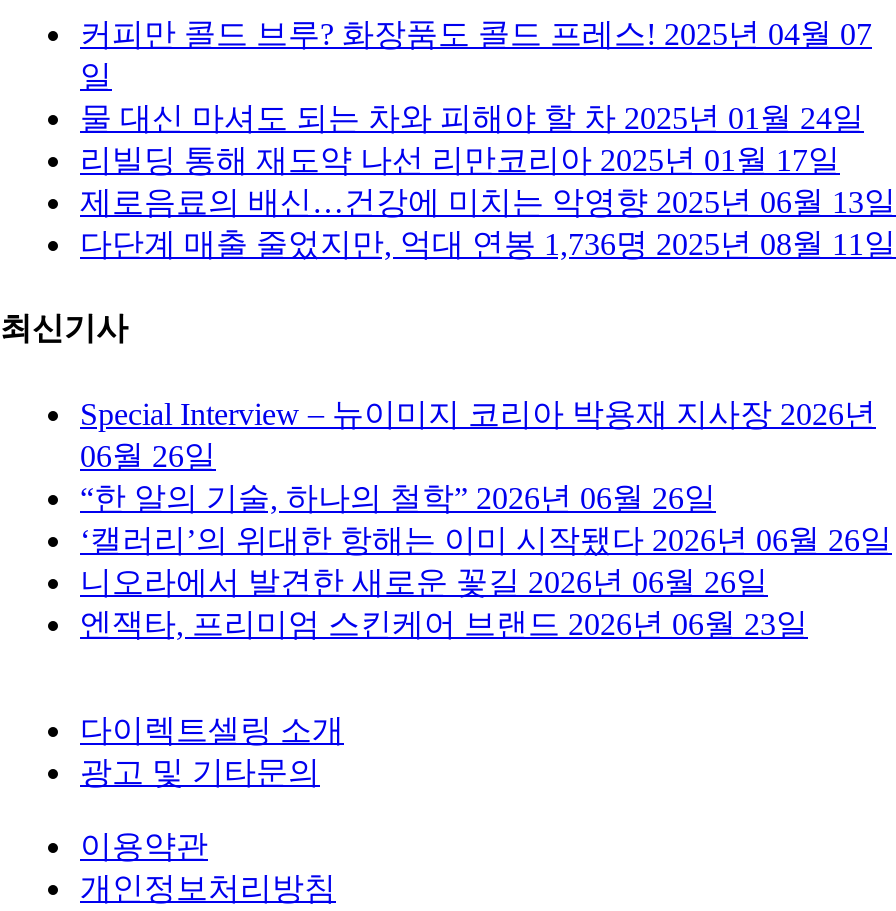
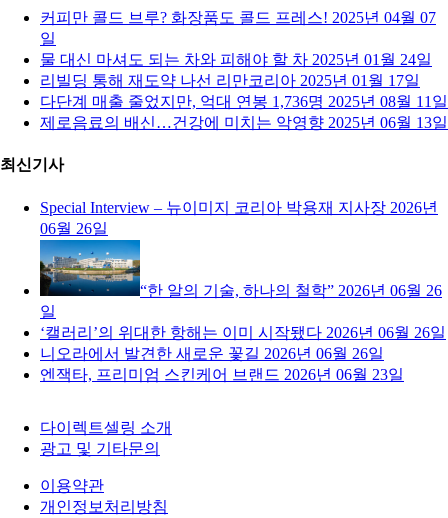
moved [80,185,896,219] -> [40,114,448,131]: 제로음료의 배신…건강에 미치는 악영향 2025년 06월 13일
moved [80,227,896,261] -> [40,93,448,110]: 다단계 매출 줄었지만, 억대 연봉 1,736명 2025년 08월 11일

